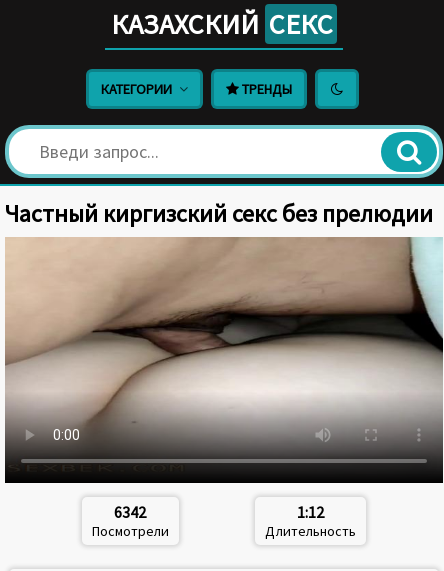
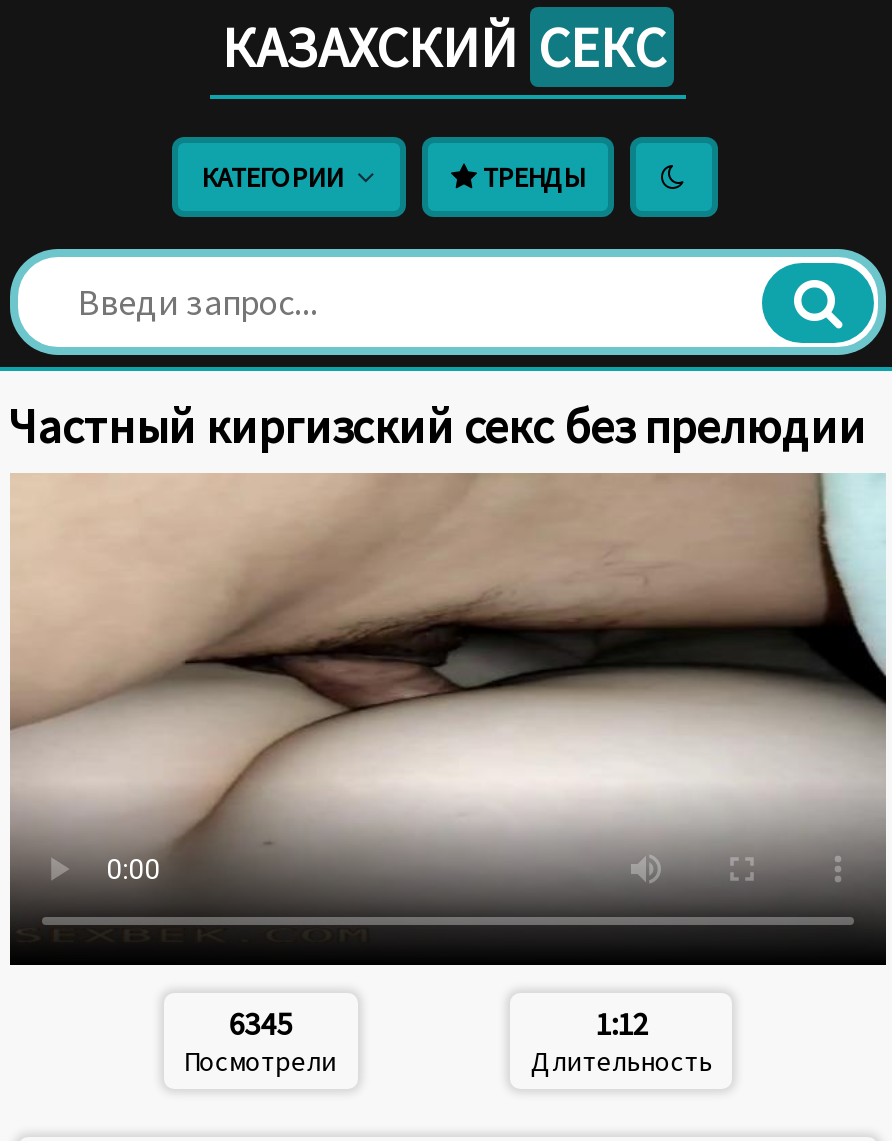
[114,502,146,522] 6342 -> [228,1004,292,1044] 6345

